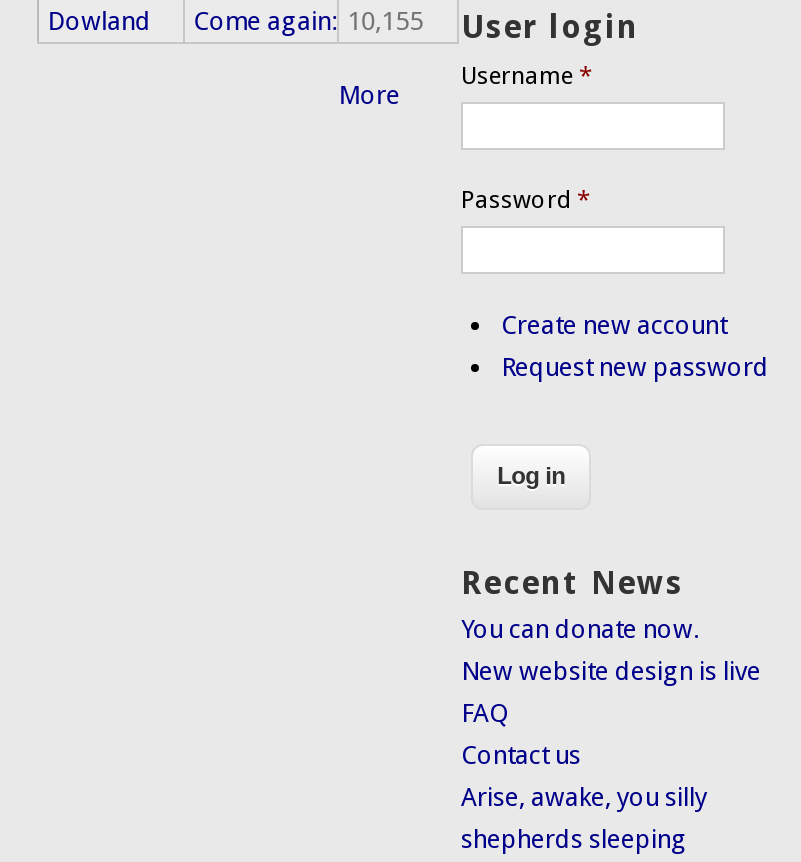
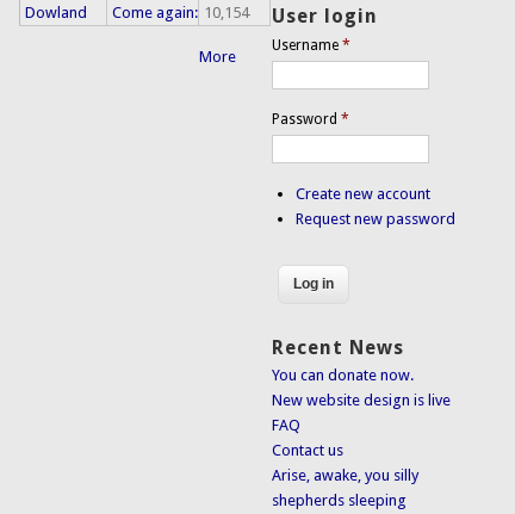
[47,6,639,45] Dowland Come again: 10,155 User login -> [25,4,378,27] Dowland Come again: 10,154 User login

